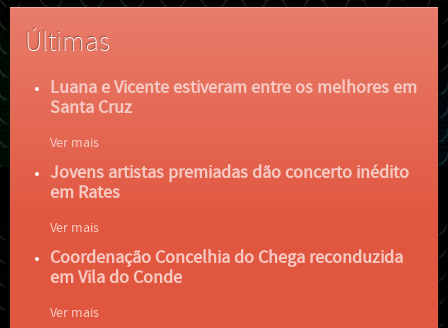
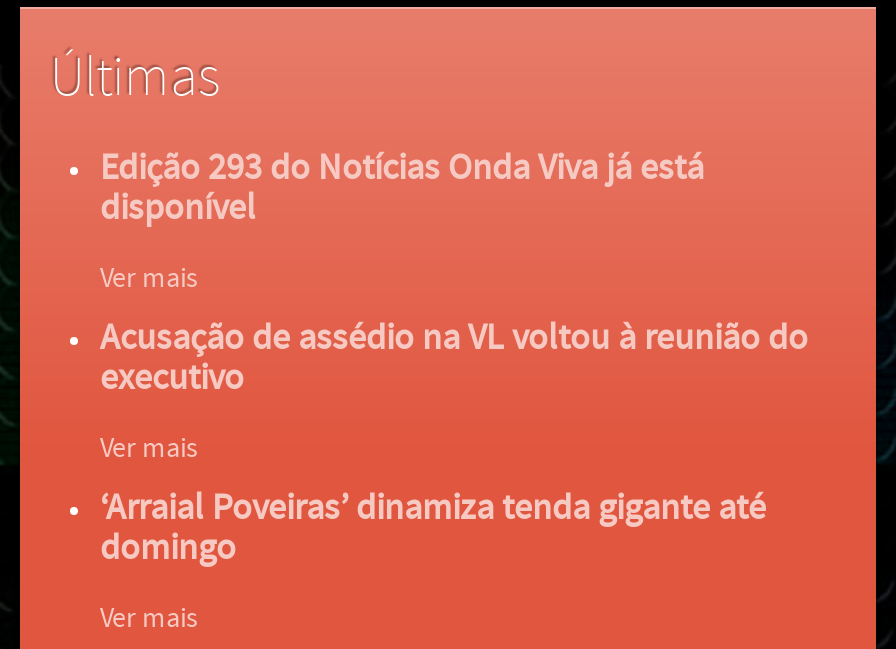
[50,77,417,118] Luana e Vicente estiveram entre os melhores em | Santa Cruz -> [100,147,704,229] Edição 293 do Notícias Onda Viva já está | disponível
[50,162,409,203] Jovens artistas premiadas dão concerto inédito | em Rates -> [100,317,808,399] Acusação de assédio na VL voltou à reunião do | executivo
[50,247,403,288] Coordenação Concelhia do Chega reconduzida | em Vila do Conde -> [100,487,766,569] ‘Arraial Poveiras’ dinamiza tenda gigante até | domingo

